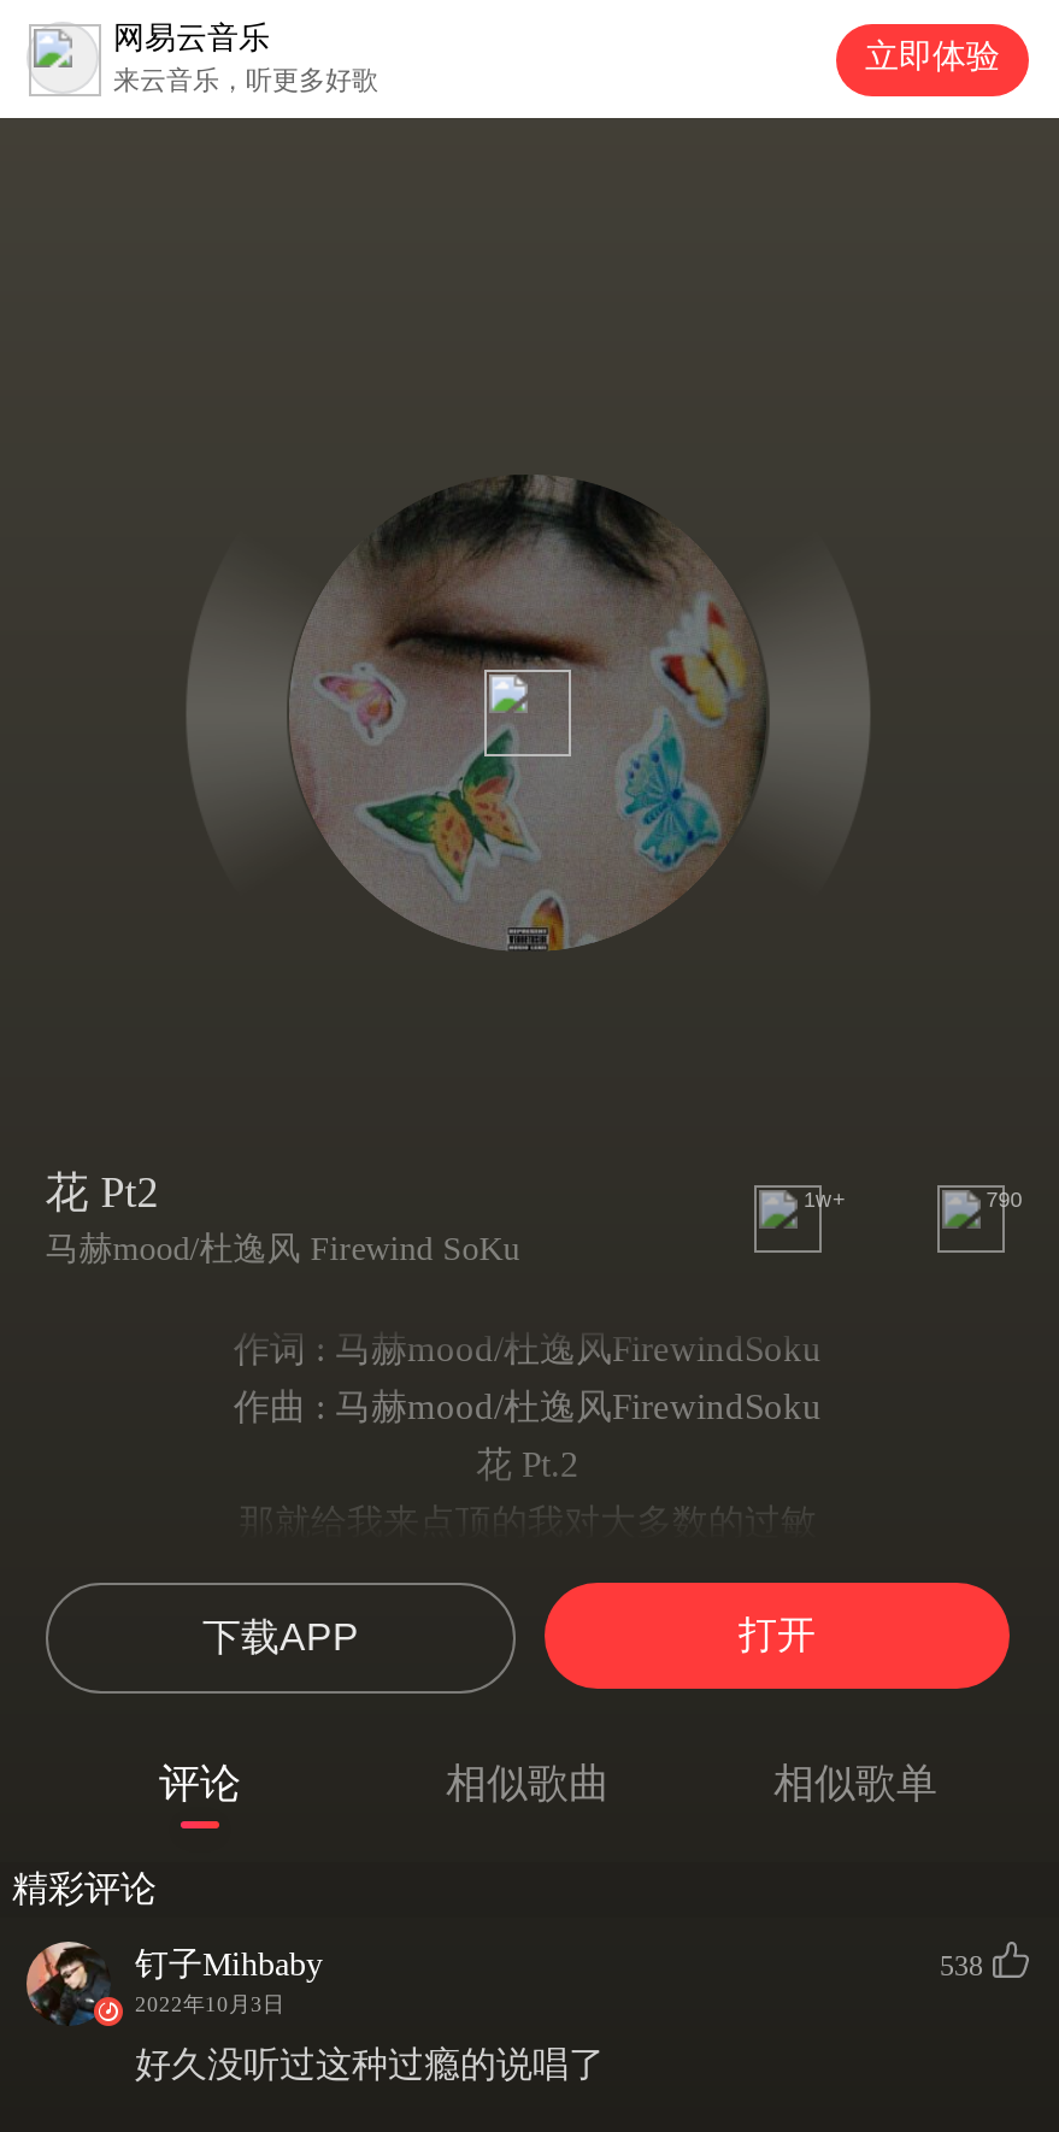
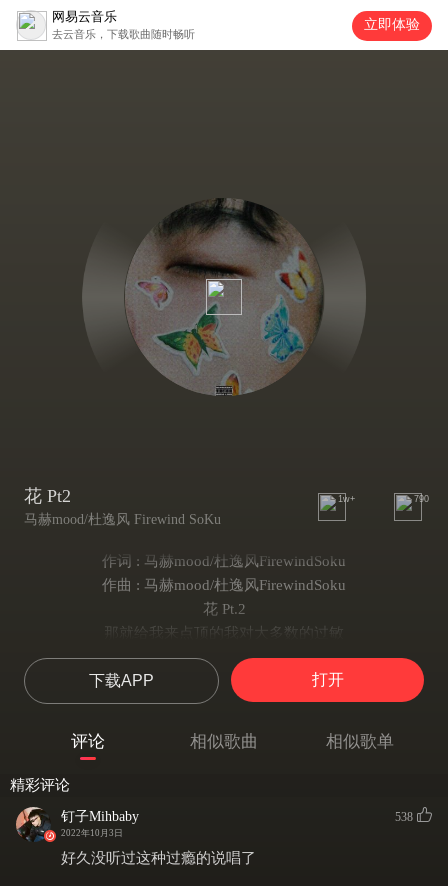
[113,65,378,94] 来云音乐，听更多好歌 -> [52,28,195,40] 去云音乐，下载歌曲随时畅听

